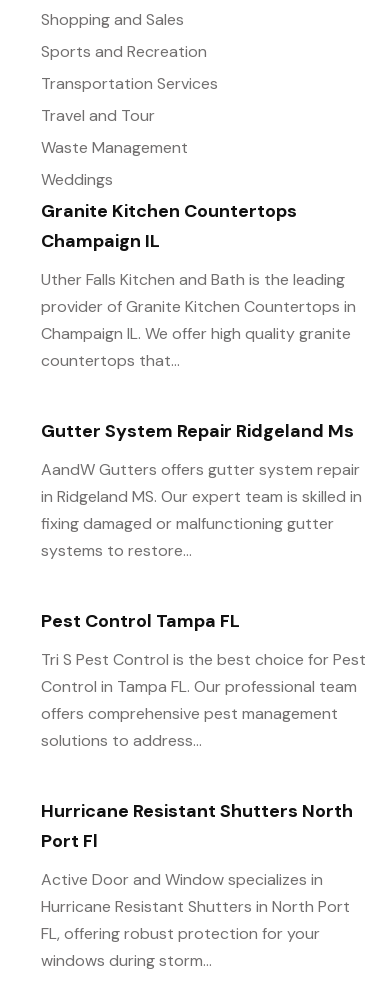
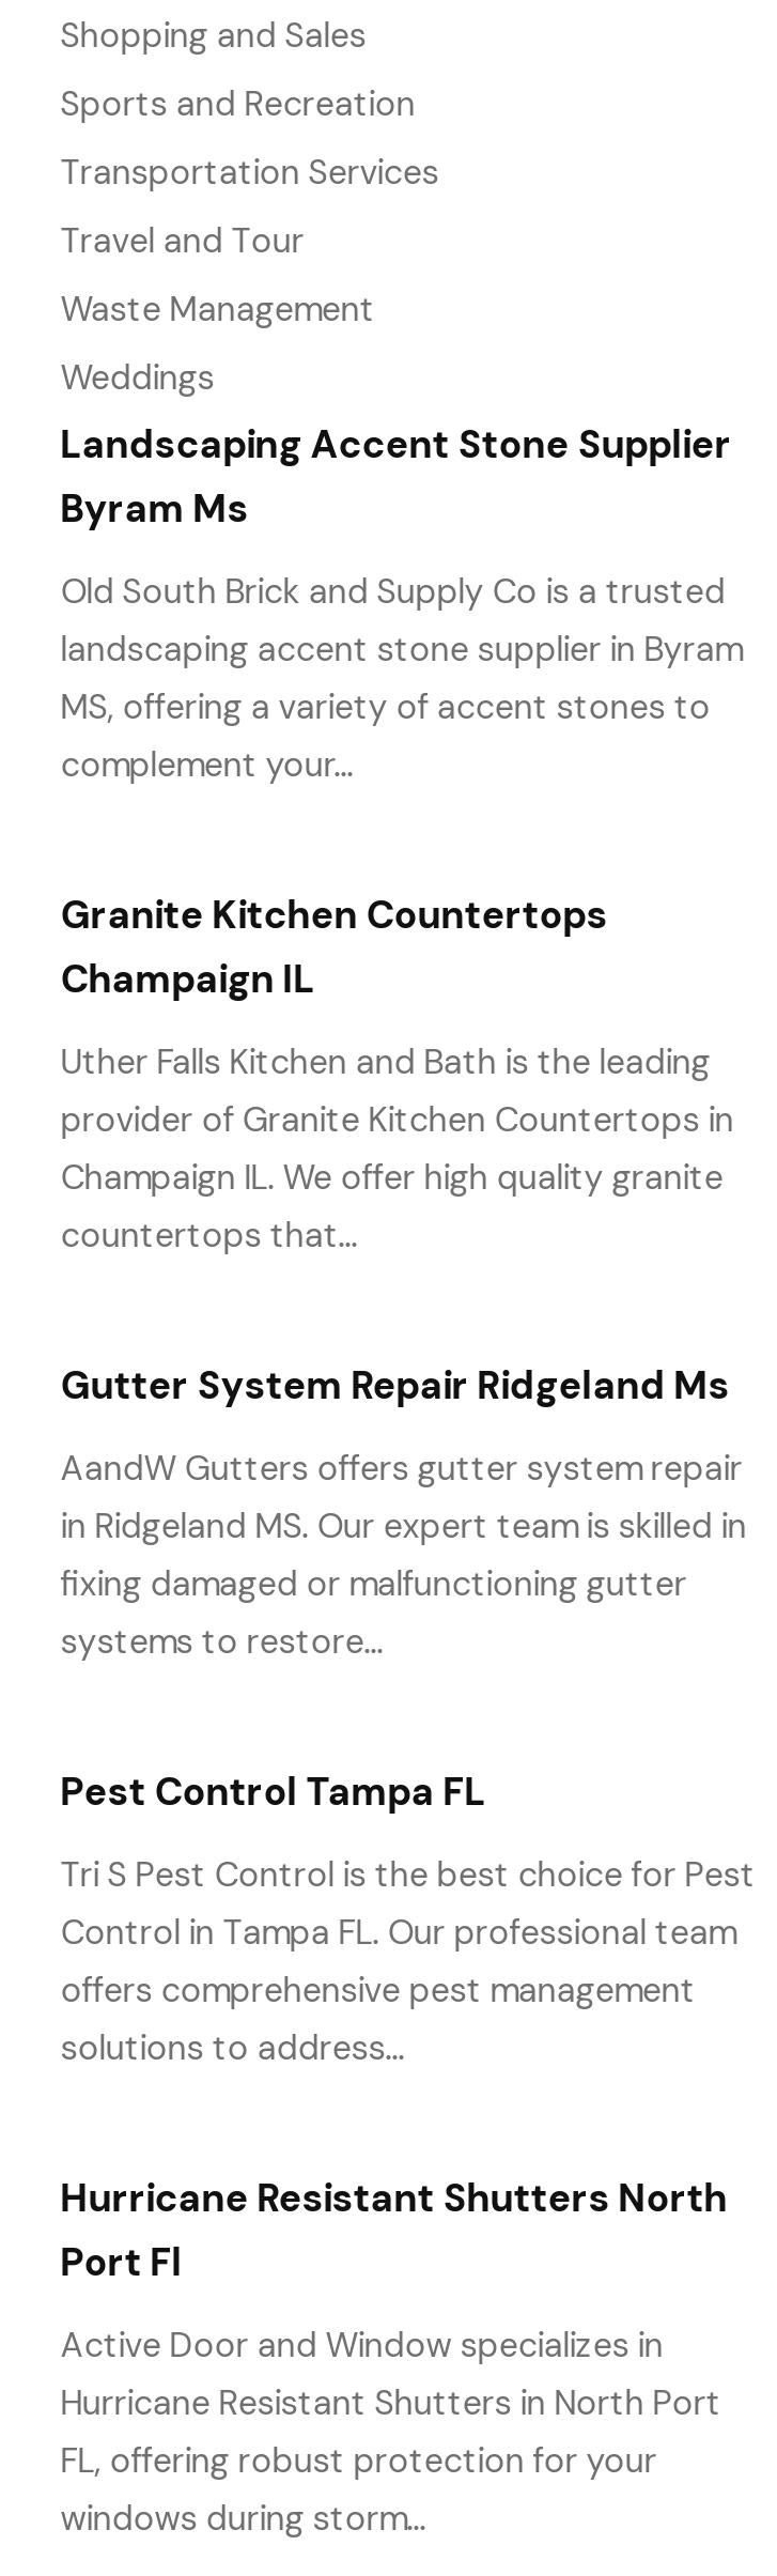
none -> [60,418,742,786] Landscaping Accent Stone Supplier | Byram Ms | Old South Brick and Supply Co is a trusted | landscaping accent stone supplier in Byram | MS, offering a variety of accent stones to | complement your...

